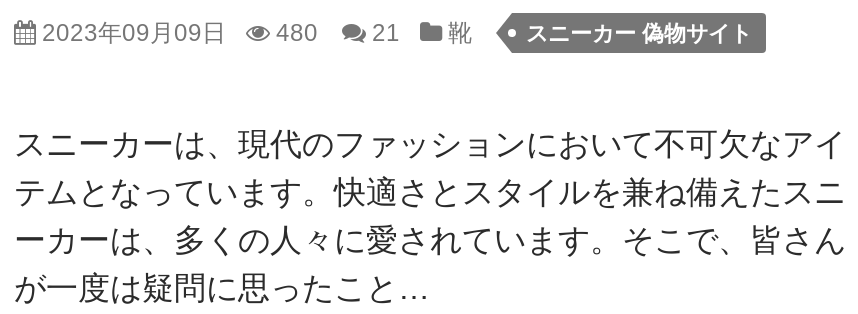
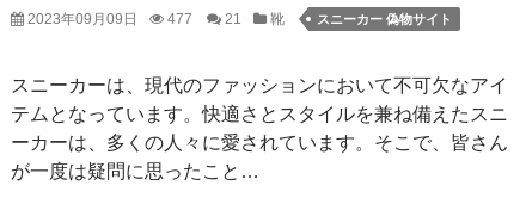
[270,19,318,47] 480 -> [164,11,192,27] 477

